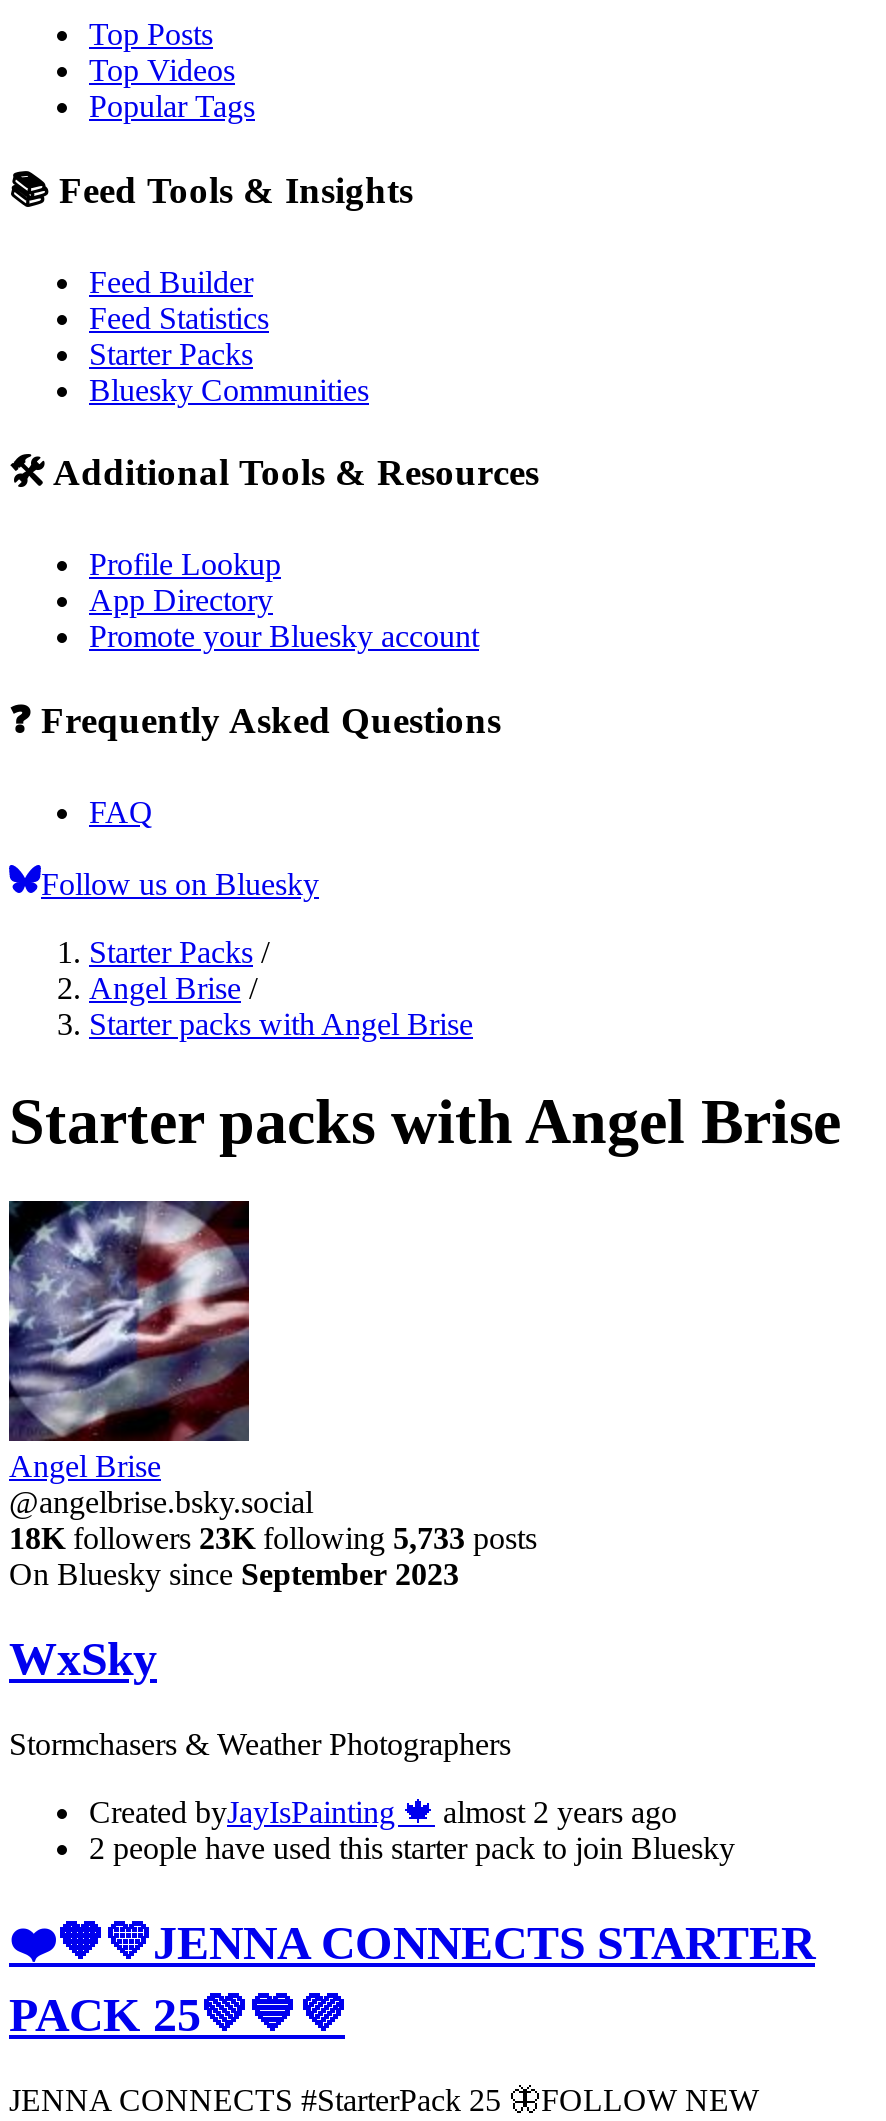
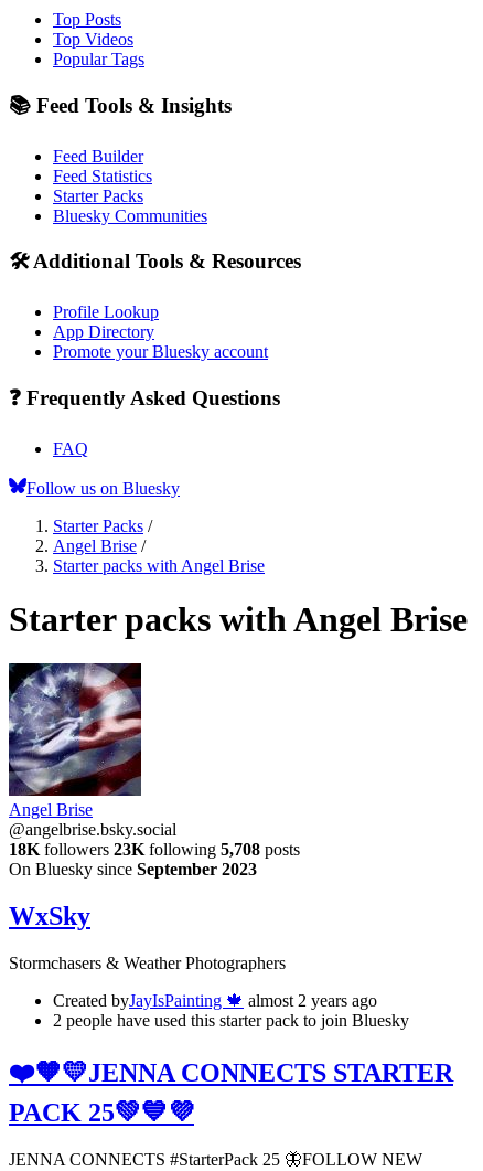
[9,1522,537,1556] 18K followers 23K following 5,733 posts -> [9,840,300,859] 18K followers 23K following 5,708 posts

